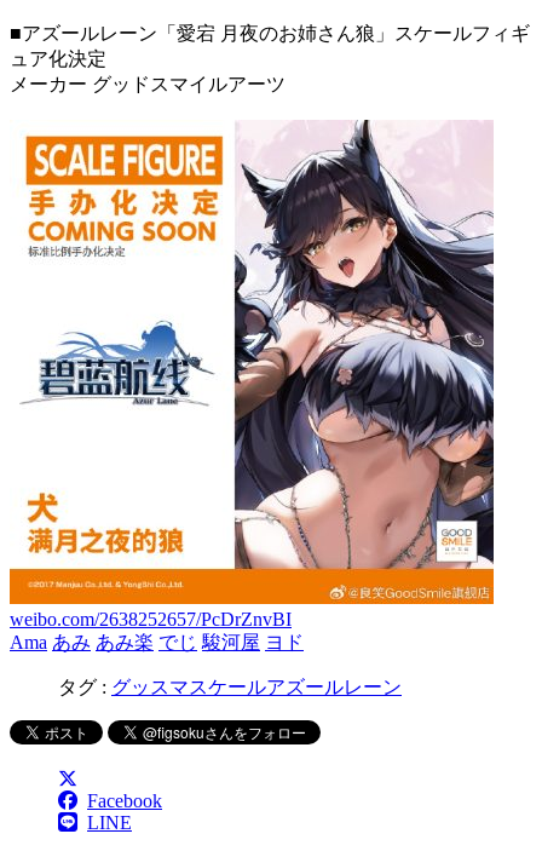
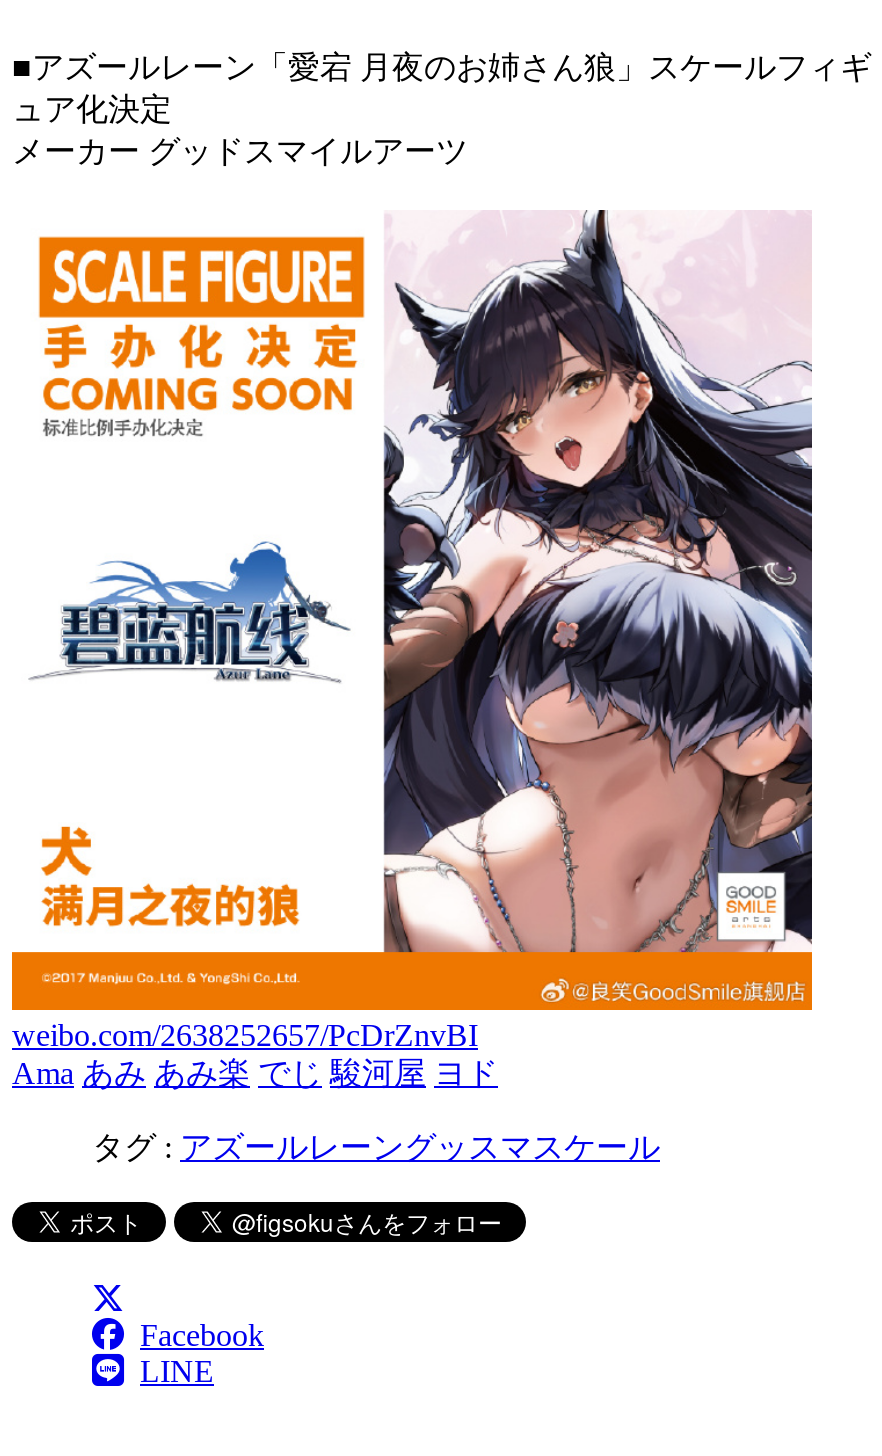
[58,677,402,698] タグ :グッスマスケールアズールレーン -> [92,1131,660,1165] タグ :アズールレーングッスマスケール

